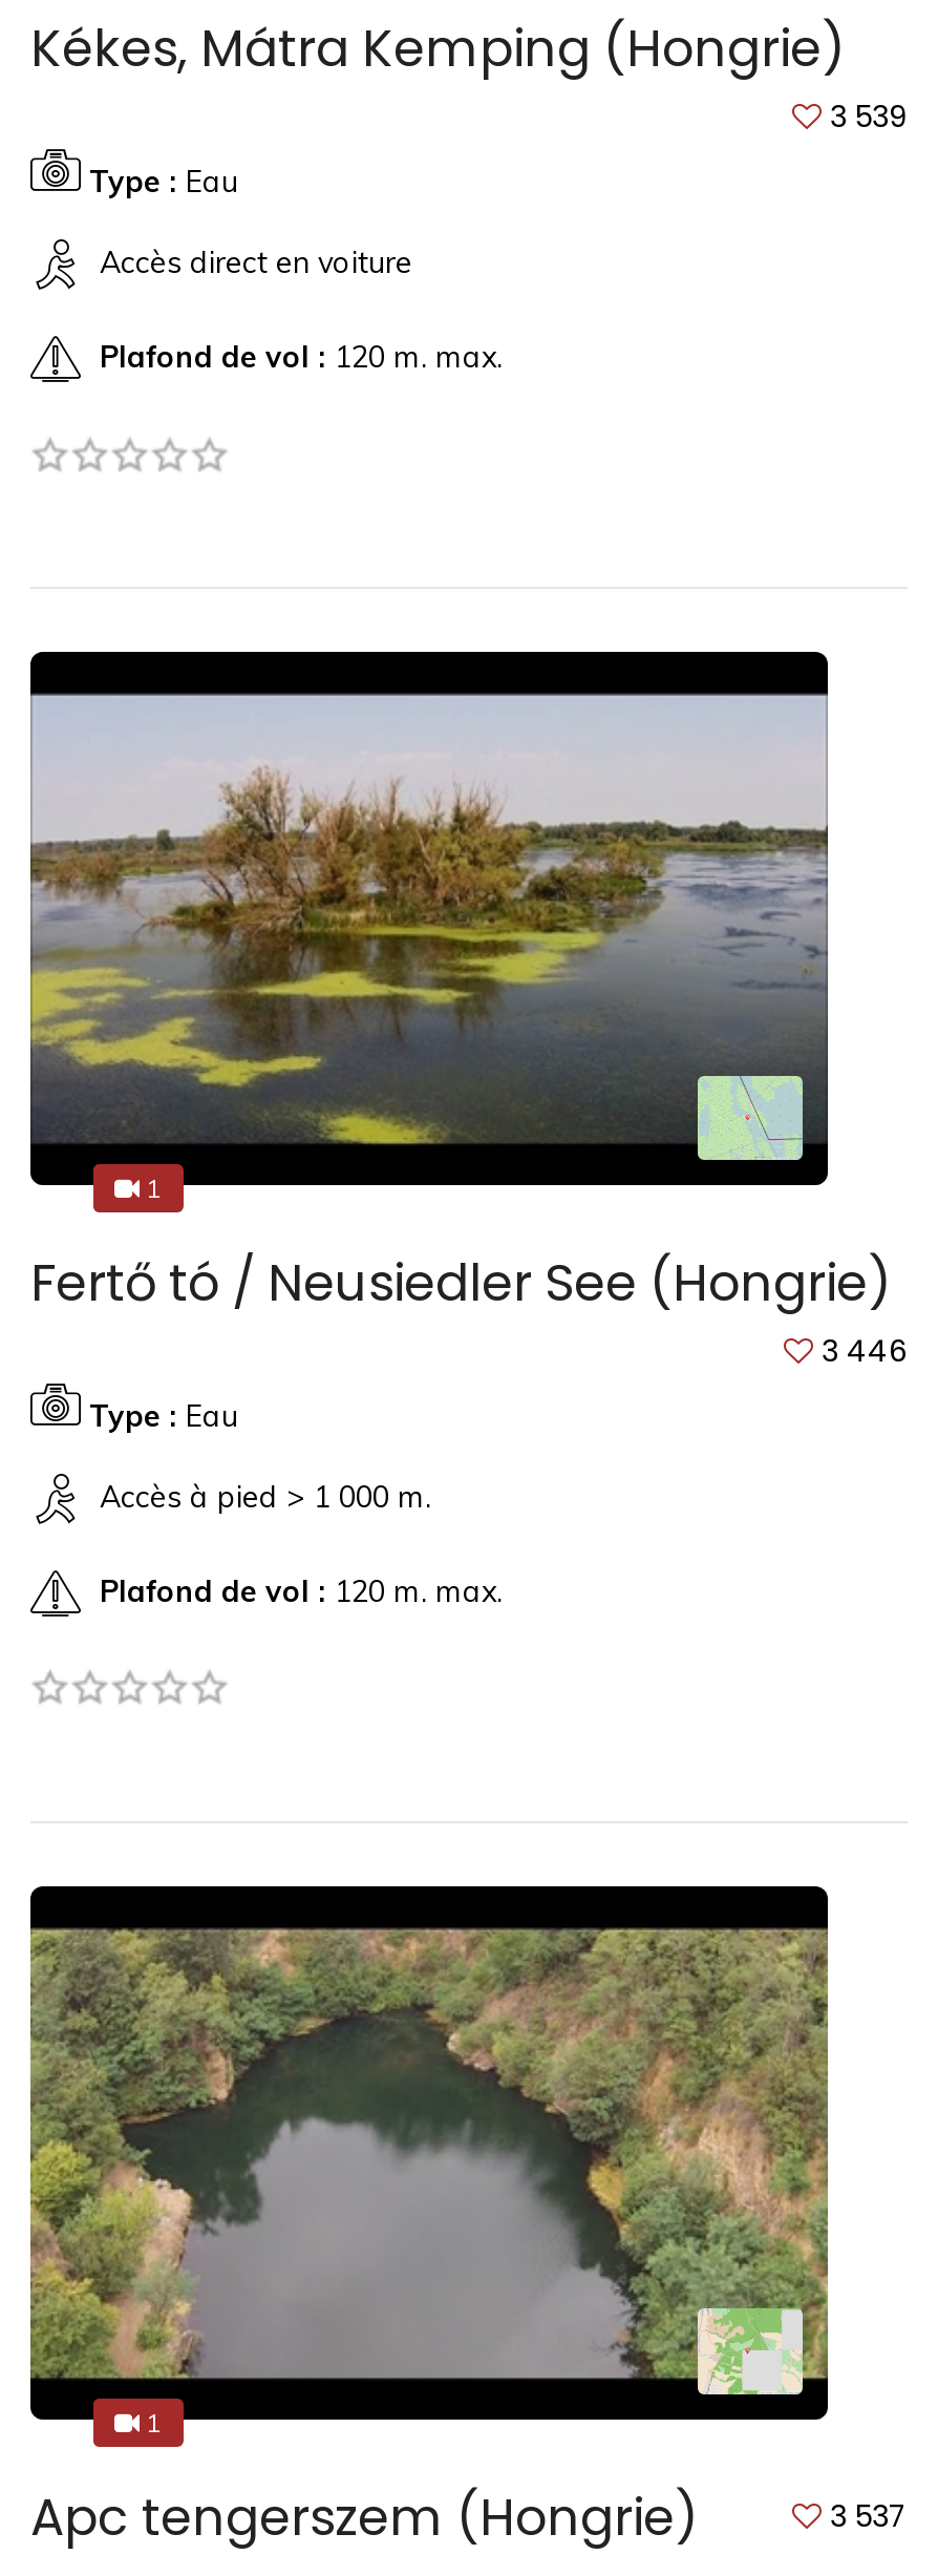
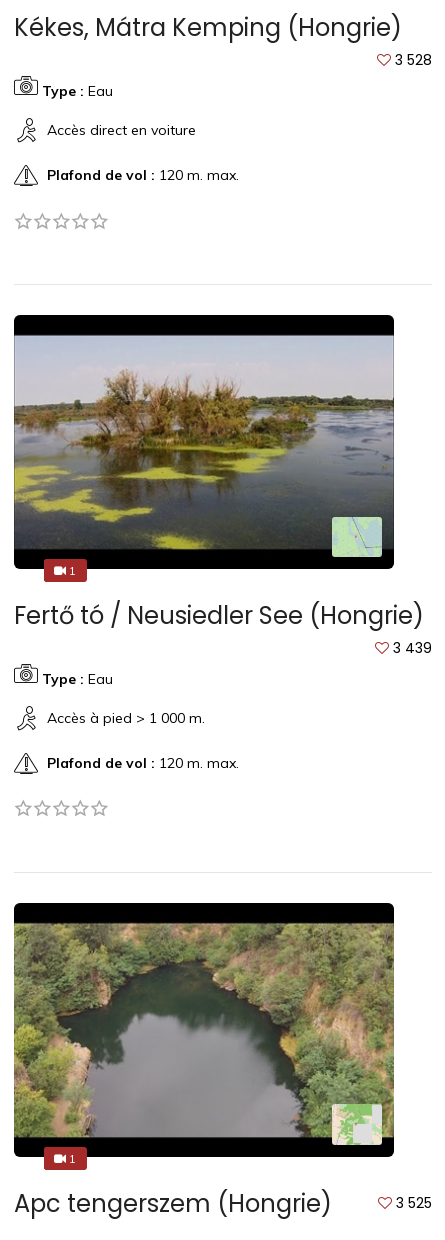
[822,96,908,138] 3 539 -> [391,50,432,70] 3 528
[813,1330,908,1372] 3 446 -> [389,638,432,658] 3 439
[822,2494,908,2536] 3 537 -> [392,1193,432,1213] 3 525

